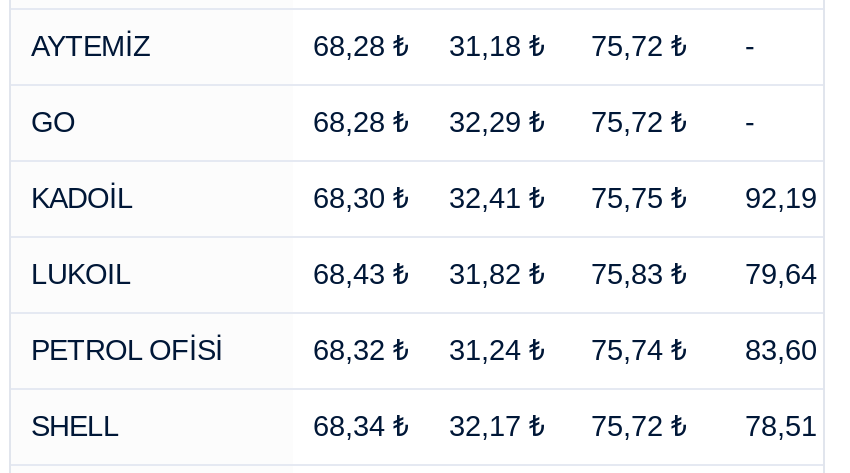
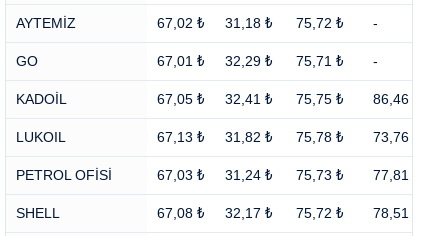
[313,30,409,62] 68,28 ₺ -> [157,15,205,31] 67,02 ₺
[313,106,409,138] 68,28 ₺ -> [157,53,205,69] 67,01 ₺
[591,106,687,138] 75,72 ₺ -> [296,53,344,69] 75,71 ₺
[313,182,409,214] 68,30 ₺ -> [157,91,205,107] 67,05 ₺
[745,182,841,214] 92,19 ₺ -> [373,91,421,107] 86,46 ₺
[313,258,409,290] 68,43 ₺ -> [157,129,205,145] 67,13 ₺
[591,258,687,290] 75,83 ₺ -> [296,129,344,145] 75,78 ₺
[745,258,841,290] 79,64 ₺ -> [373,129,421,145] 73,76 ₺
[313,334,409,366] 68,32 ₺ -> [157,167,205,183] 67,03 ₺
[591,334,687,366] 75,74 ₺ -> [296,167,344,183] 75,73 ₺
[745,334,841,366] 83,60 ₺ -> [373,167,421,183] 77,81 ₺
[313,410,841,442] 68,34 ₺ 32,17 ₺ 75,72 ₺ 78,51 ₺ -> [157,205,421,221] 67,08 ₺ 32,17 ₺ 75,72 ₺ 78,51 ₺

